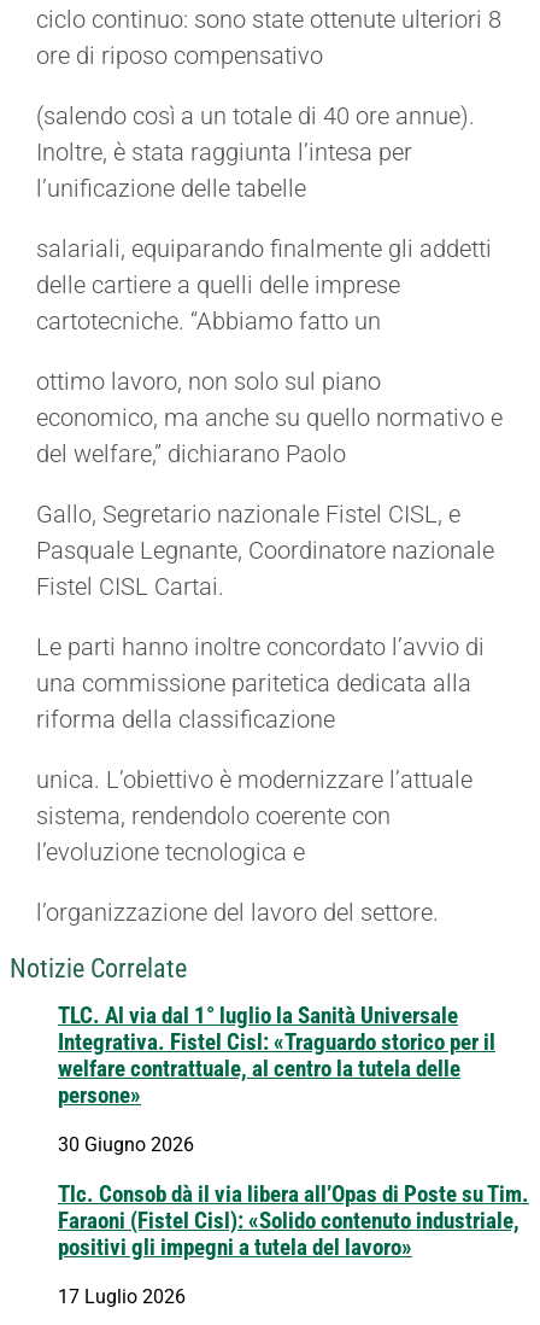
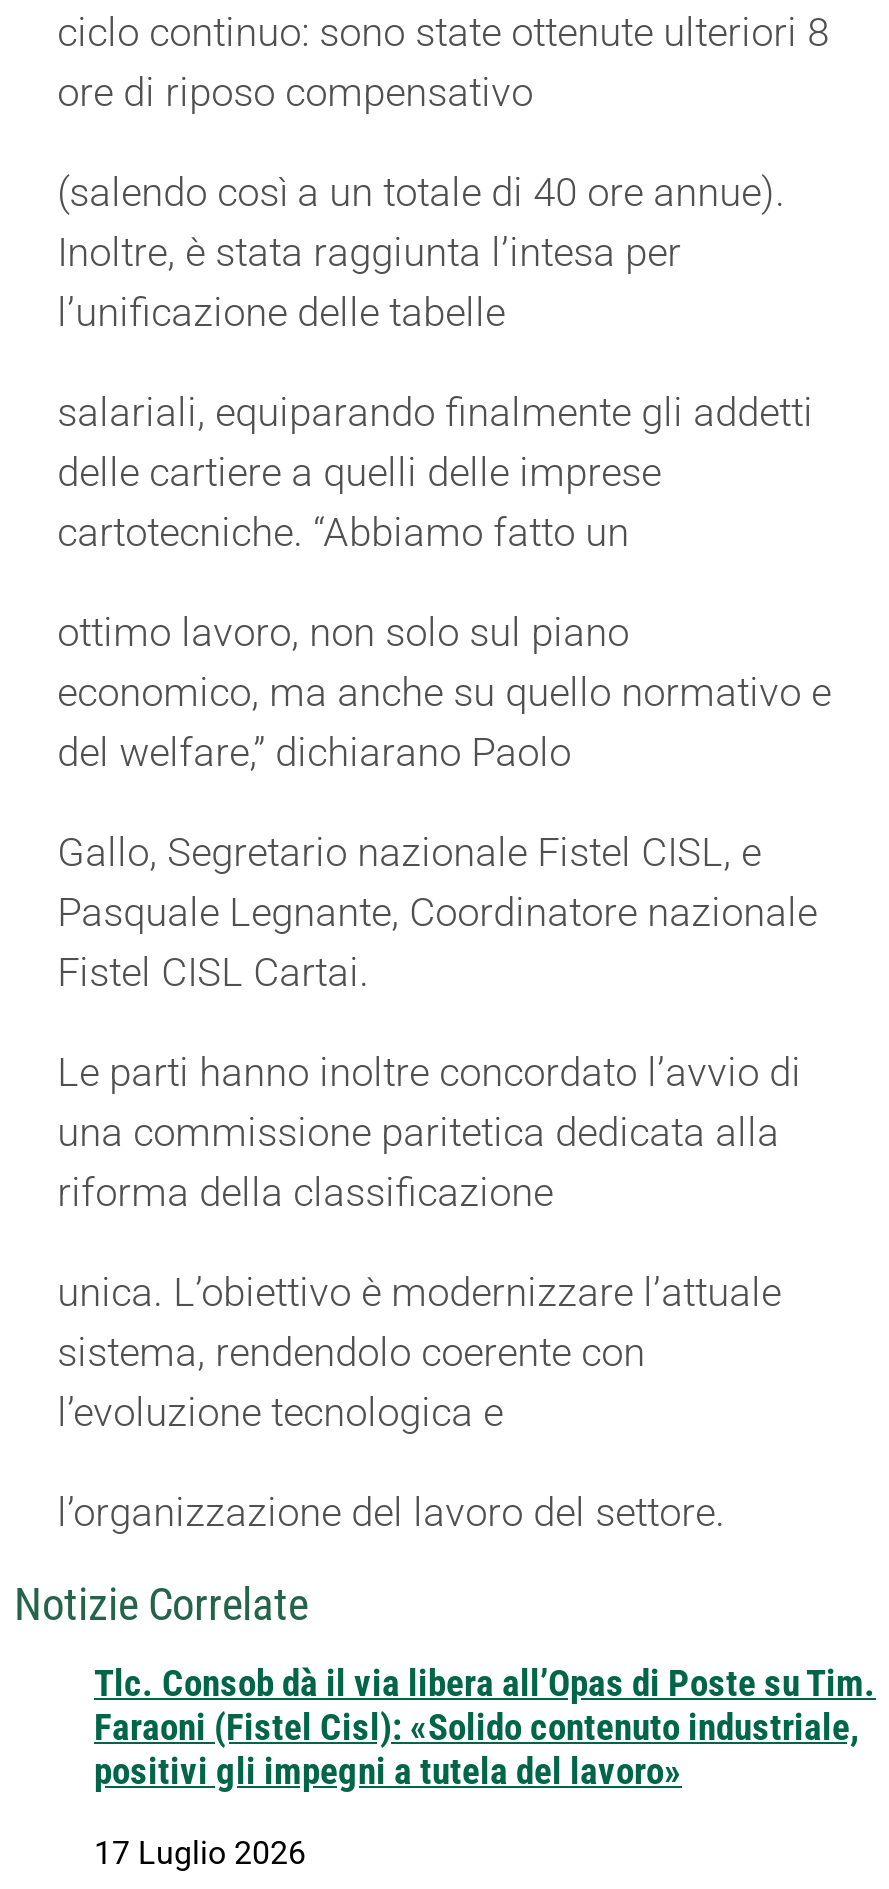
[58,1003,495,1156] TLC. Al via dal 1° luglio la Sanità Universale | Integrativa. Fistel Cisl: «Traguardo storico per il | welfare contrattuale, al centro la tutela delle | persone» | 30 Giugno 2026 -> none

